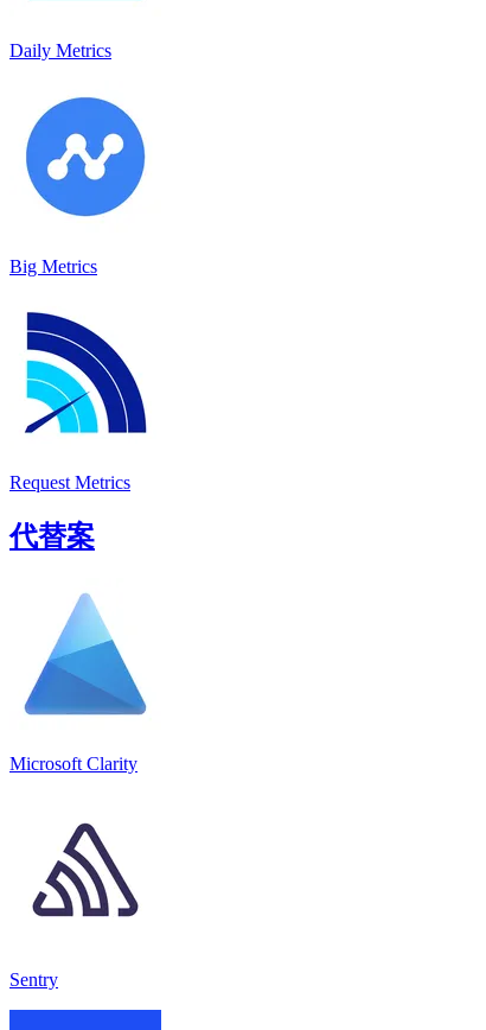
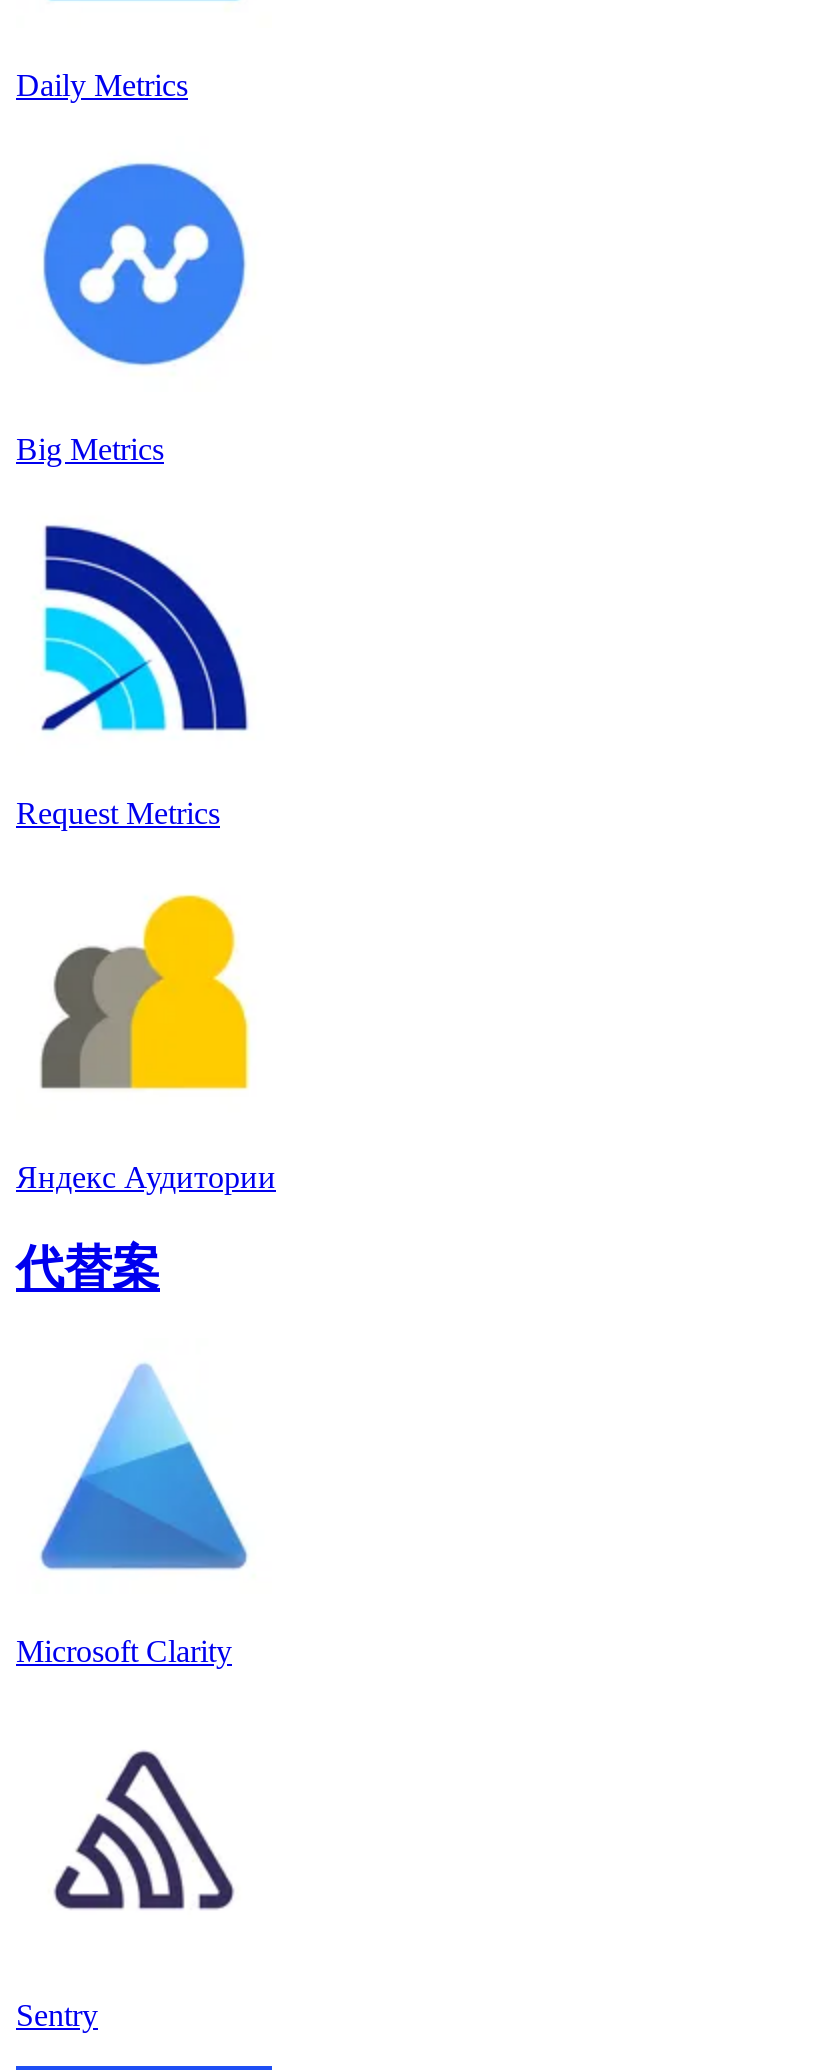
none -> [16,890,276,1193] [image] | Яндекс Аудитории

